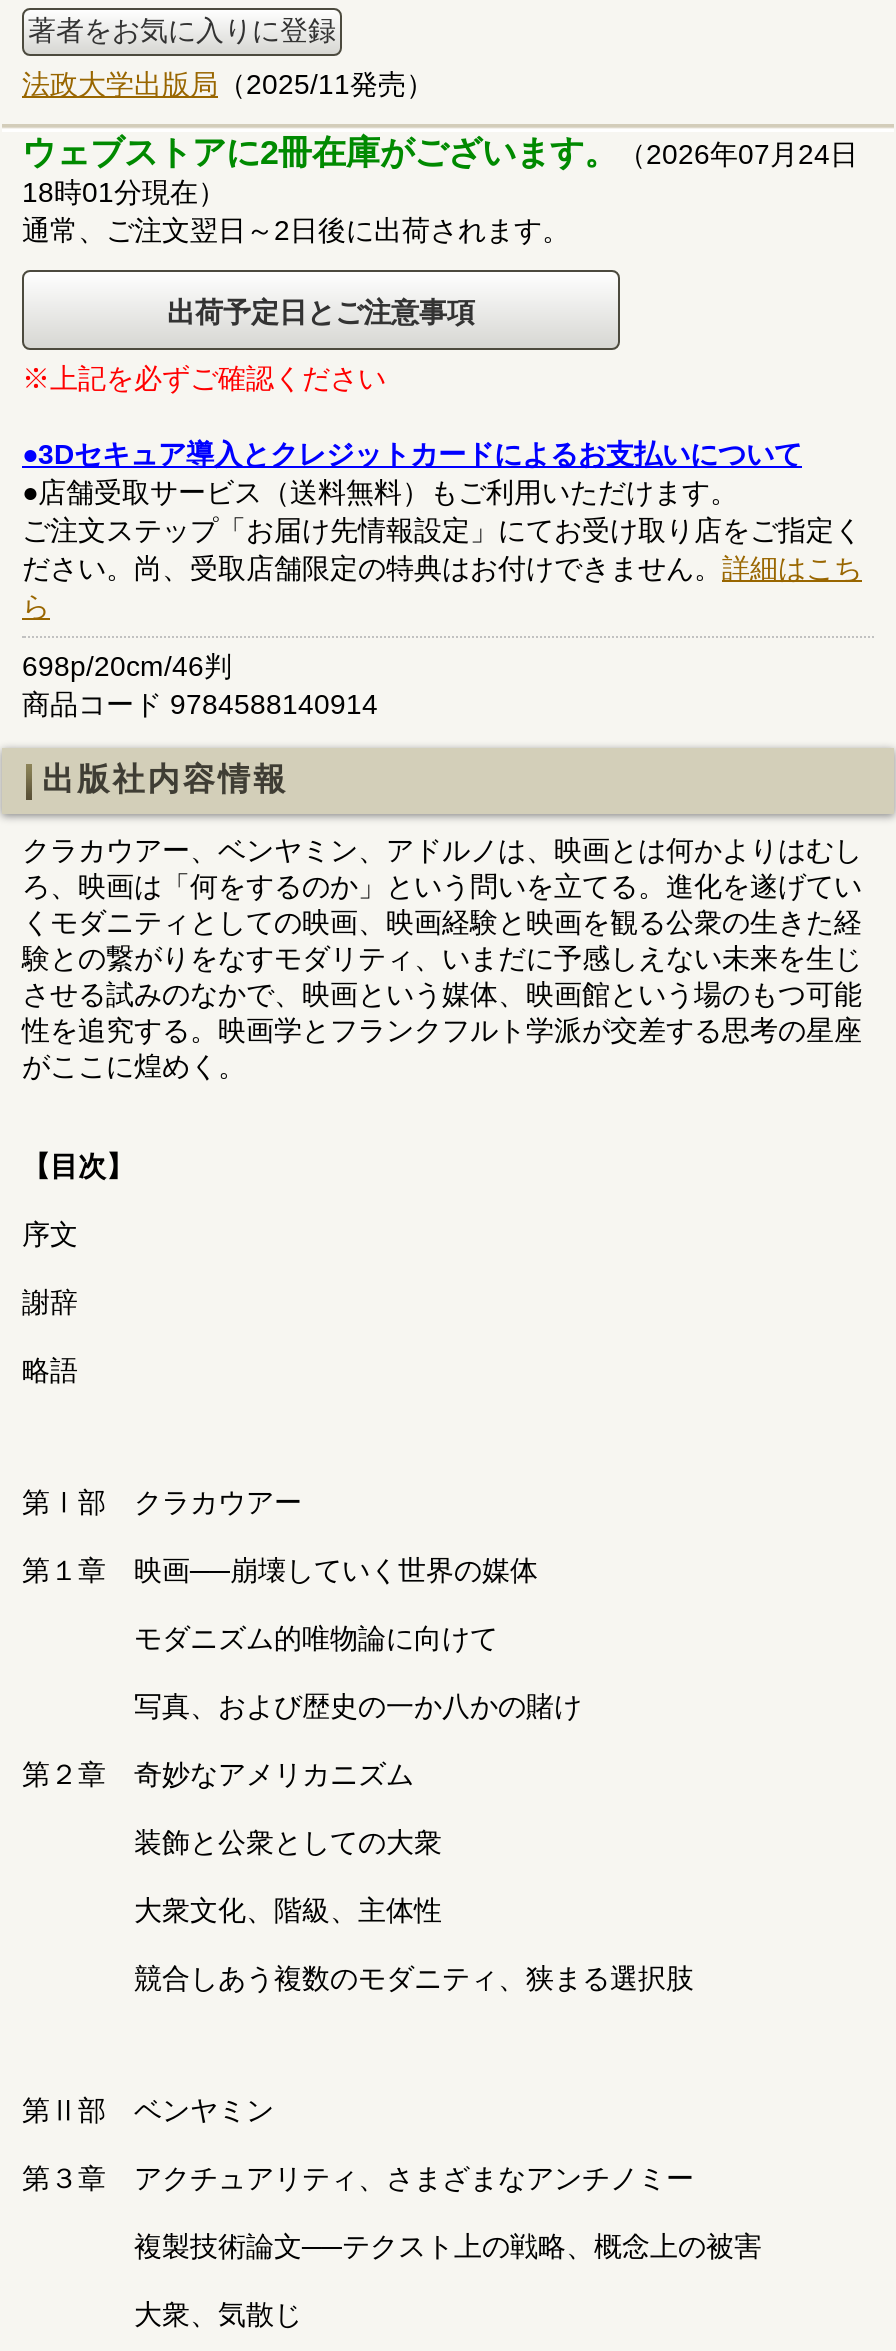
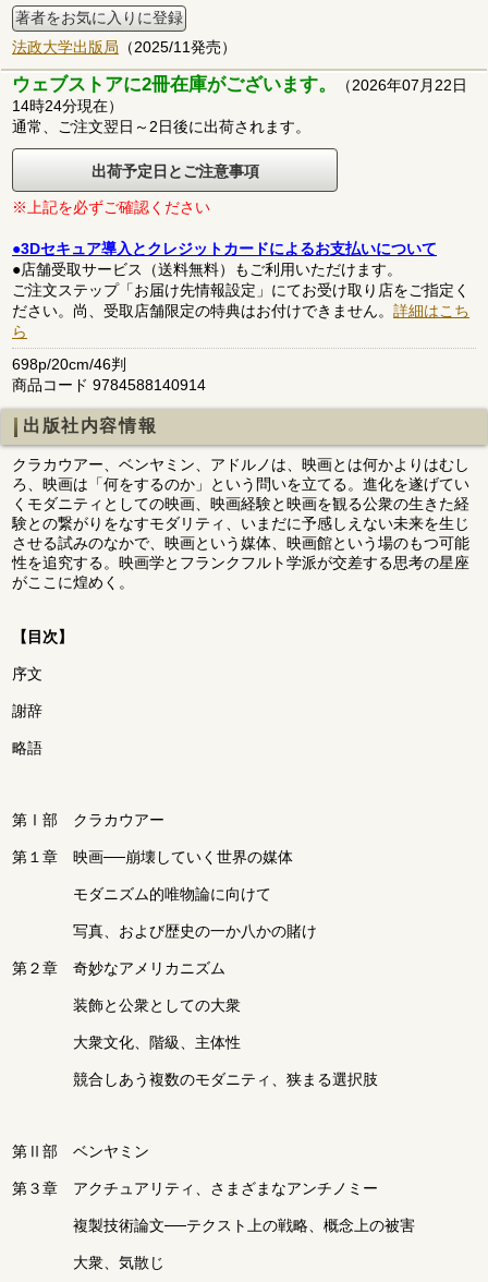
[22,134,858,172] ウェブストアに2冊在庫がございます。（2026年07月24日 -> [12,74,467,95] ウェブストアに2冊在庫がございます。（2026年07月22日
[22,176,226,208] 18時01分現在） -> [12,97,123,114] 14時24分現在）

